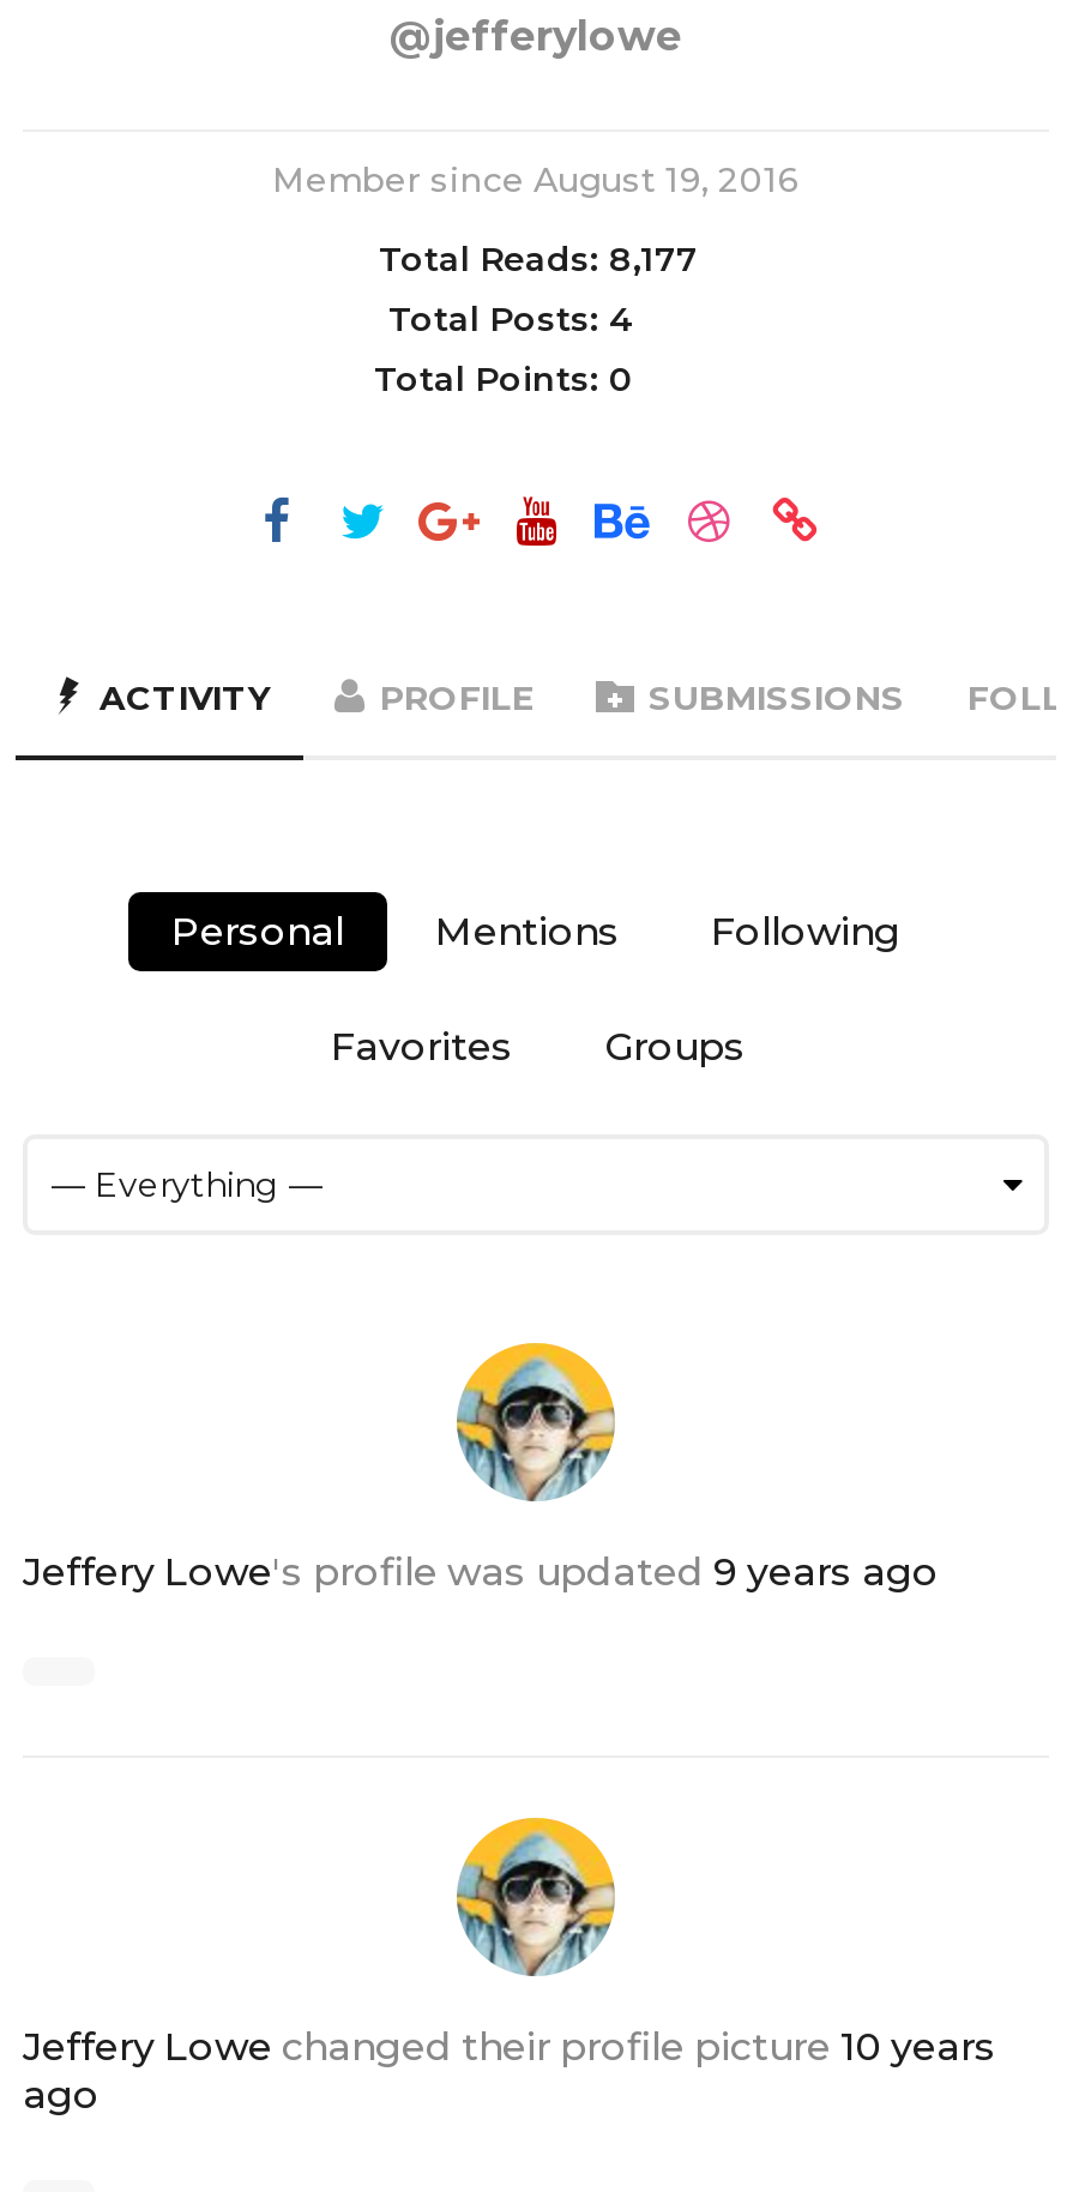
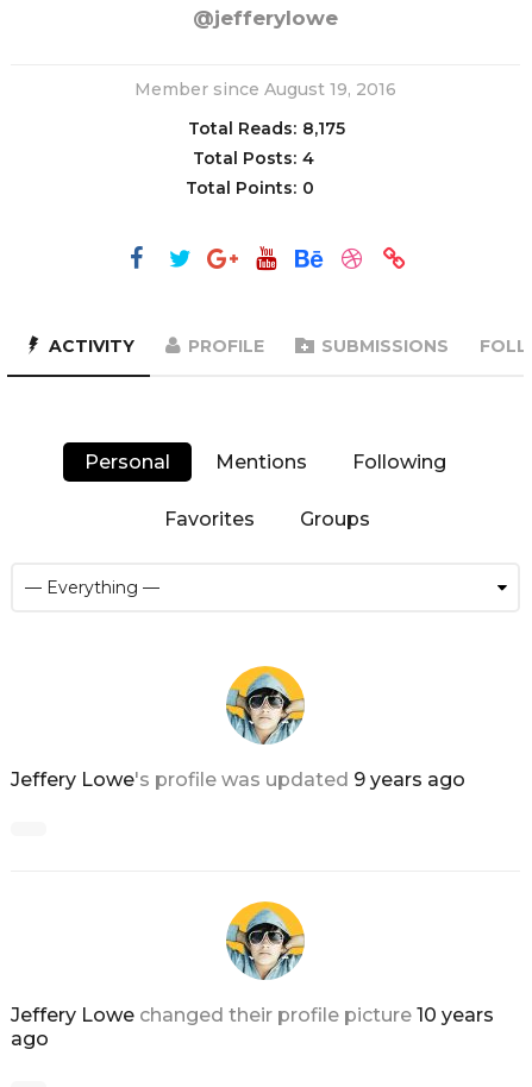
[379,237,698,280] Total Reads: 8,177 -> [188,118,345,139] Total Reads: 8,175

